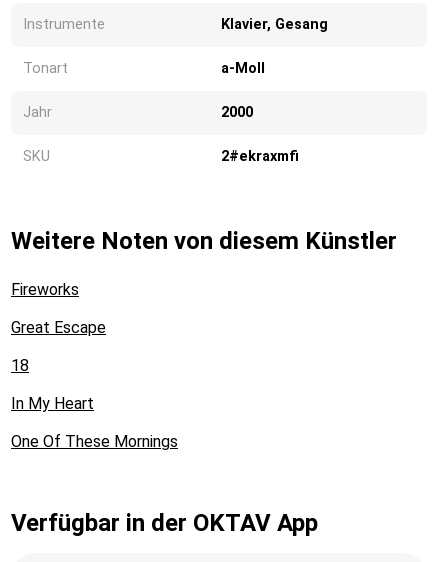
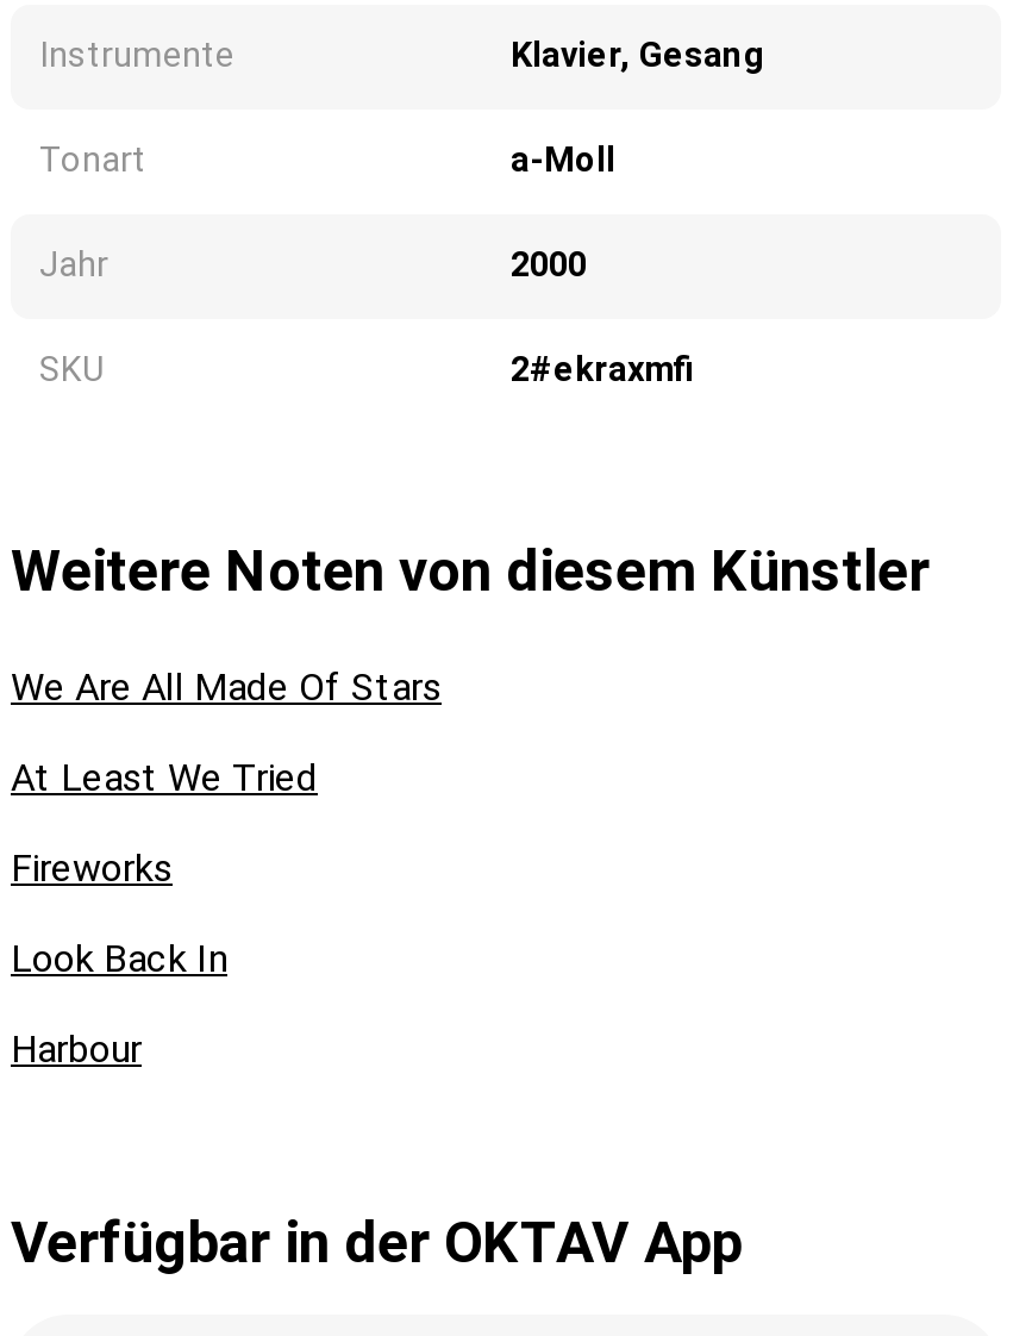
none -> [11,664,442,800] We Are All Made Of Stars | At Least We Tried
moved [11,280,79,299] -> [11,845,173,890]: Fireworks
[11,318,178,451] Great Escape | 18 | In My Heart | One Of These Mornings -> [11,936,227,1071] Look Back In | Harbour

